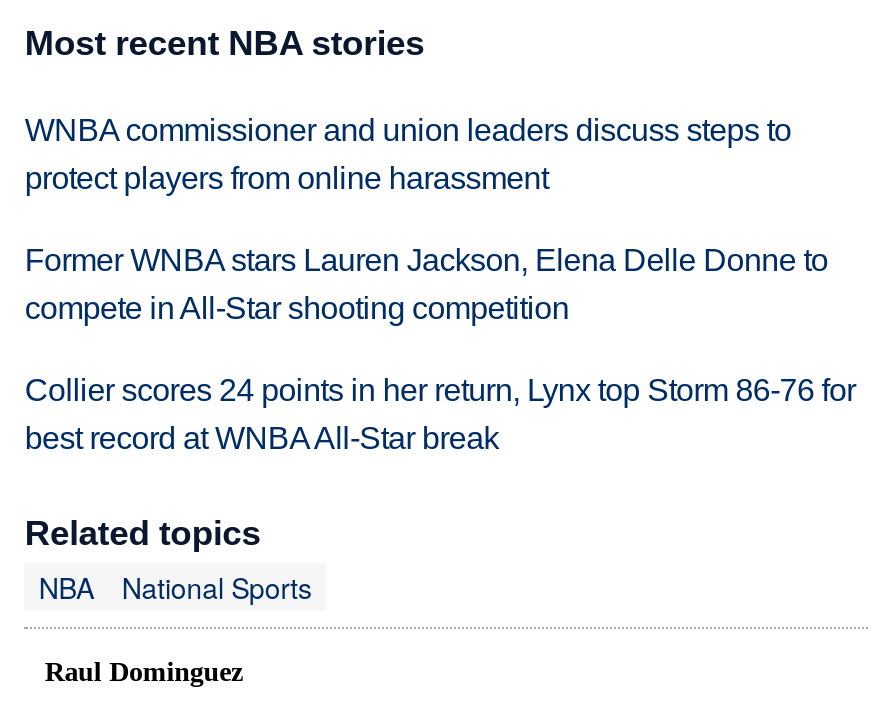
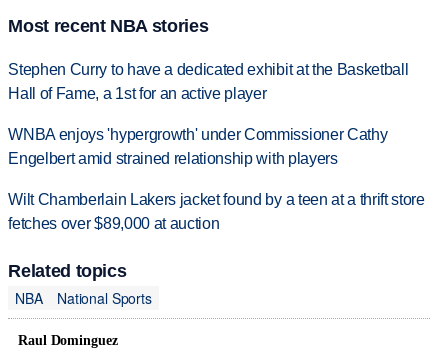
[25,113,791,195] WNBA commissioner and union leaders discuss steps to | protect players from online harassment -> [8,61,408,102] Stephen Curry to have a dedicated exhibit at the Basketball | Hall of Fame, a 1st for an active player
[25,243,828,325] Former WNBA stars Lauren Jackson, Elena Delle Donne to | compete in All-Star shooting competition -> [8,126,387,167] WNBA enjoys 'hypergrowth' under Commissioner Cathy | Engelbert amid strained relationship with players
[25,373,856,455] Collier scores 24 points in her return, Lynx top Storm 86-76 for | best record at WNBA All-Star break -> [8,191,425,232] Wilt Chamberlain Lakers jacket found by a teen at a thrift store | fetches over $89,000 at auction

